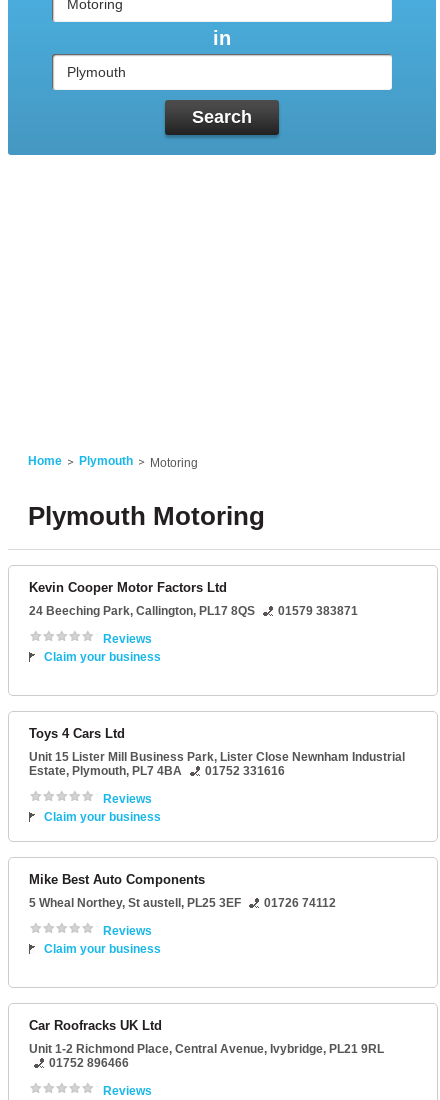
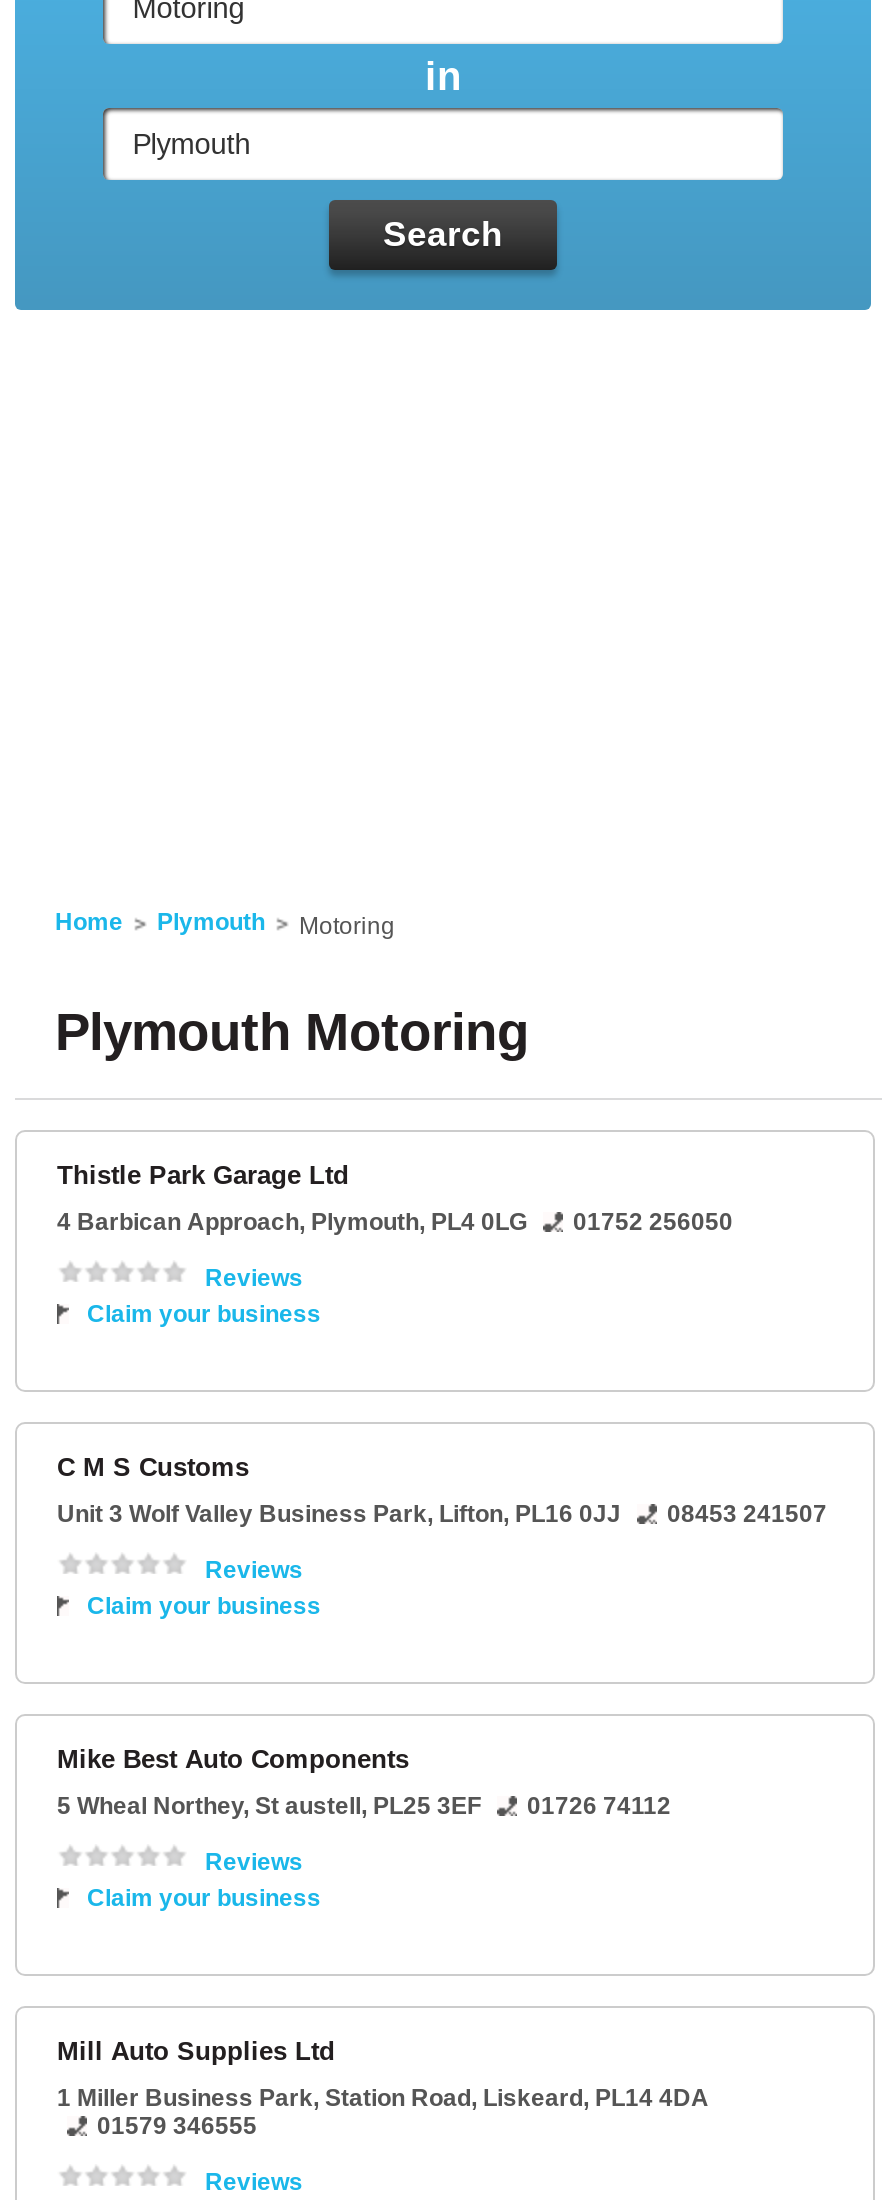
[29,580,227,595] Kevin Cooper Motor Factors Ltd -> [57,1160,349,1190] Thistle Park Garage Ltd
[29,604,358,618] 24 Beeching Park, Callington, PL17 8QS | 01579 383871 -> [57,1208,733,1236] 4 Barbican Approach, Plymouth, PL4 0LG | 01752 256050
[29,726,125,741] Toys 4 Cars Ltd -> [57,1452,249,1482] C M S Customs
[29,750,405,778] Unit 15 Lister Mill Business Park, Lister Close Newnham Industrial | Estate, Plymouth, PL7 4BA | 01752 331616 -> [57,1500,827,1528] Unit 3 Wolf Valley Business Park, Lifton, PL16 0JJ | 08453 241507
[29,1018,162,1033] Car Roofracks UK Ltd -> [57,2036,335,2066] Mill Auto Supplies Ltd
[29,1042,384,1070] Unit 1-2 Richmond Place, Central Avenue, Ivybridge, PL21 9RL | 01752 896466 -> [57,2084,709,2140] 1 Miller Business Park, Station Road, Liskeard, PL14 4DA | 01579 346555

